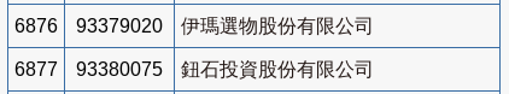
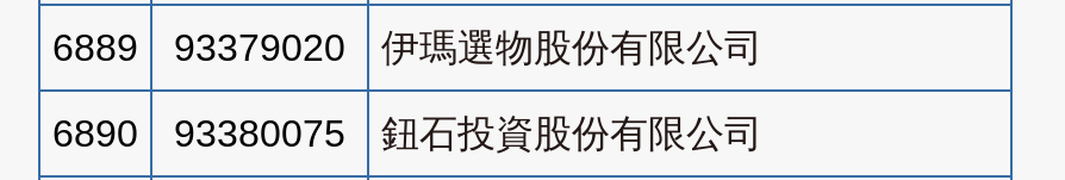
[14,16,374,36] 6876 93379020 伊瑪選物股份有限公司 -> [52,27,762,68] 6889 93379020 伊瑪選物股份有限公司
[14,59,374,79] 6877 93380075 鈕石投資股份有限公司 -> [52,113,762,154] 6890 93380075 鈕石投資股份有限公司

